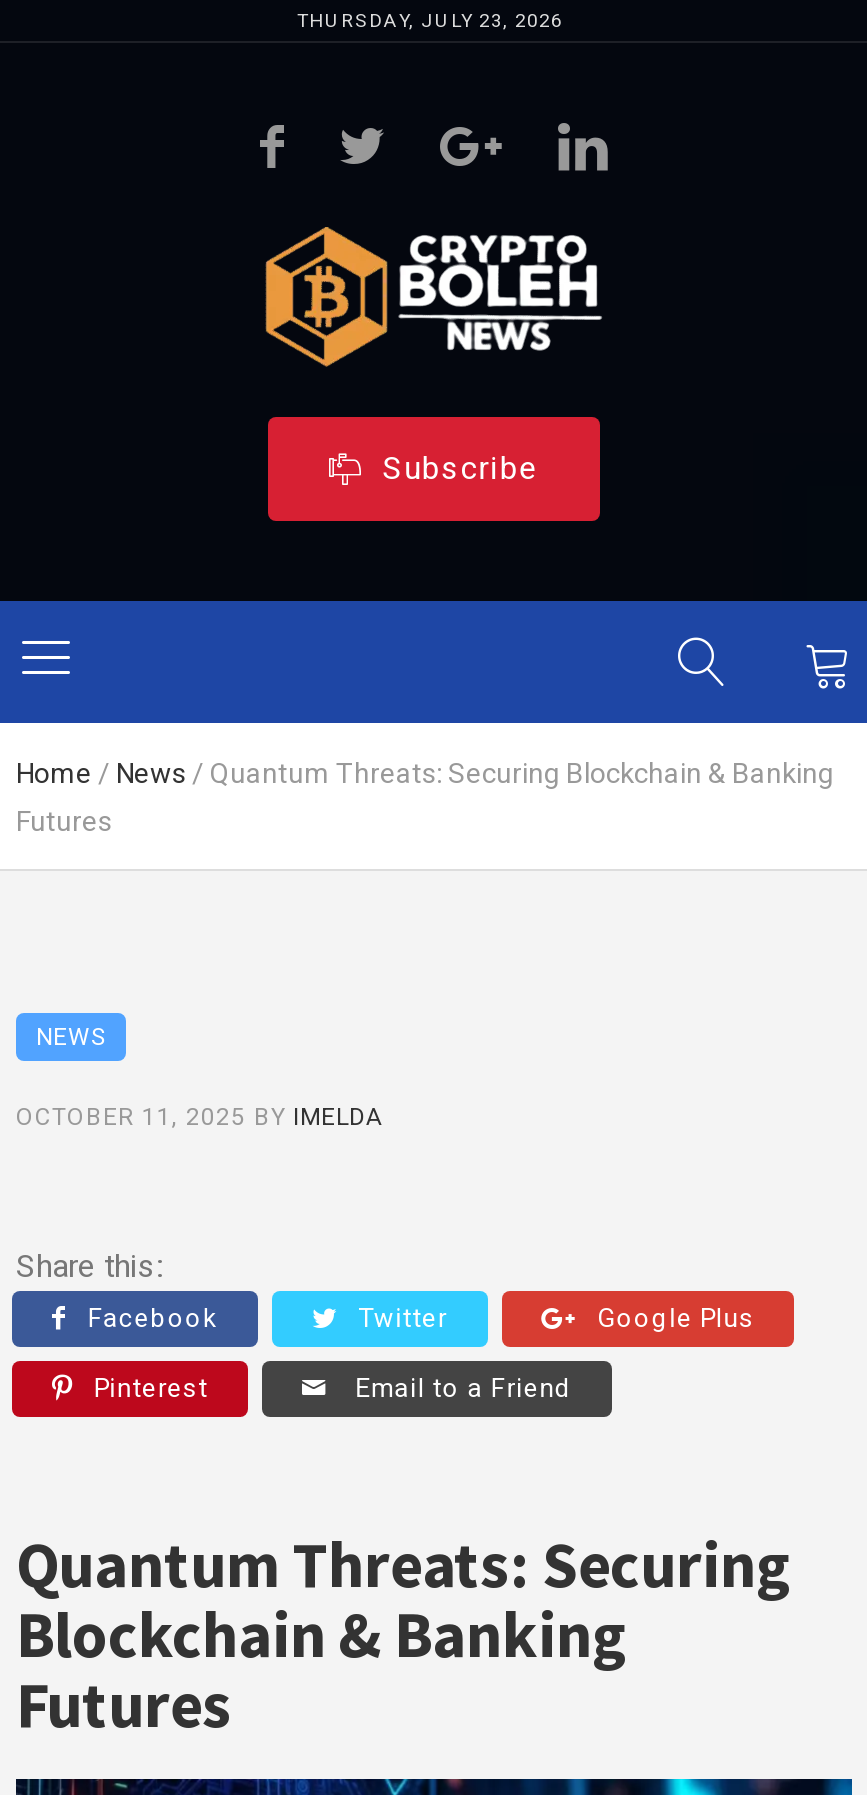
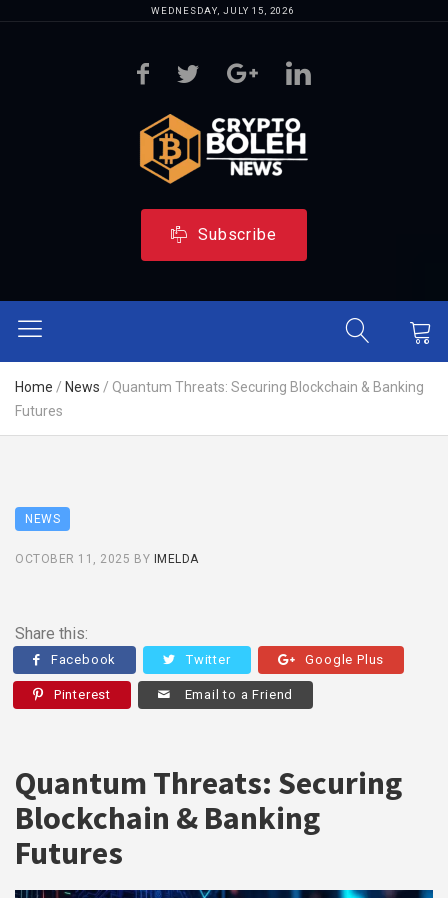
[297,9,563,31] THURSDAY, JULY 23, 2026 -> [150,5,293,16] WEDNESDAY, JULY 15, 2026

